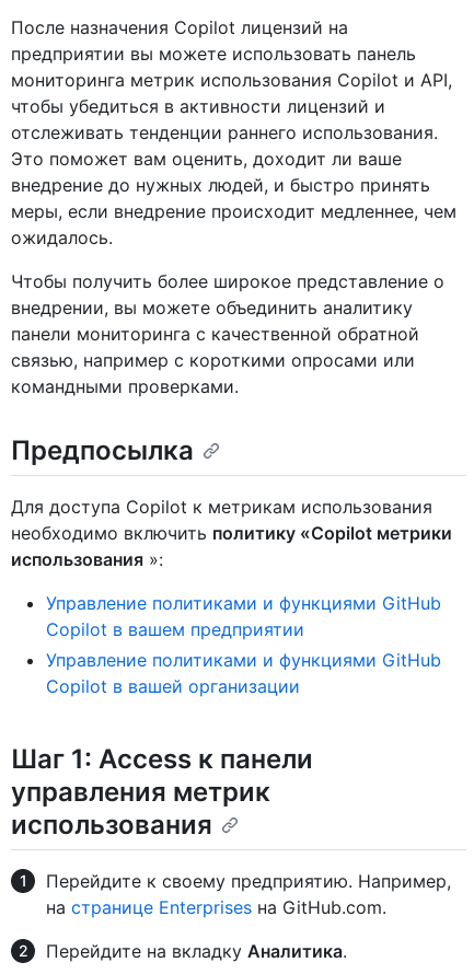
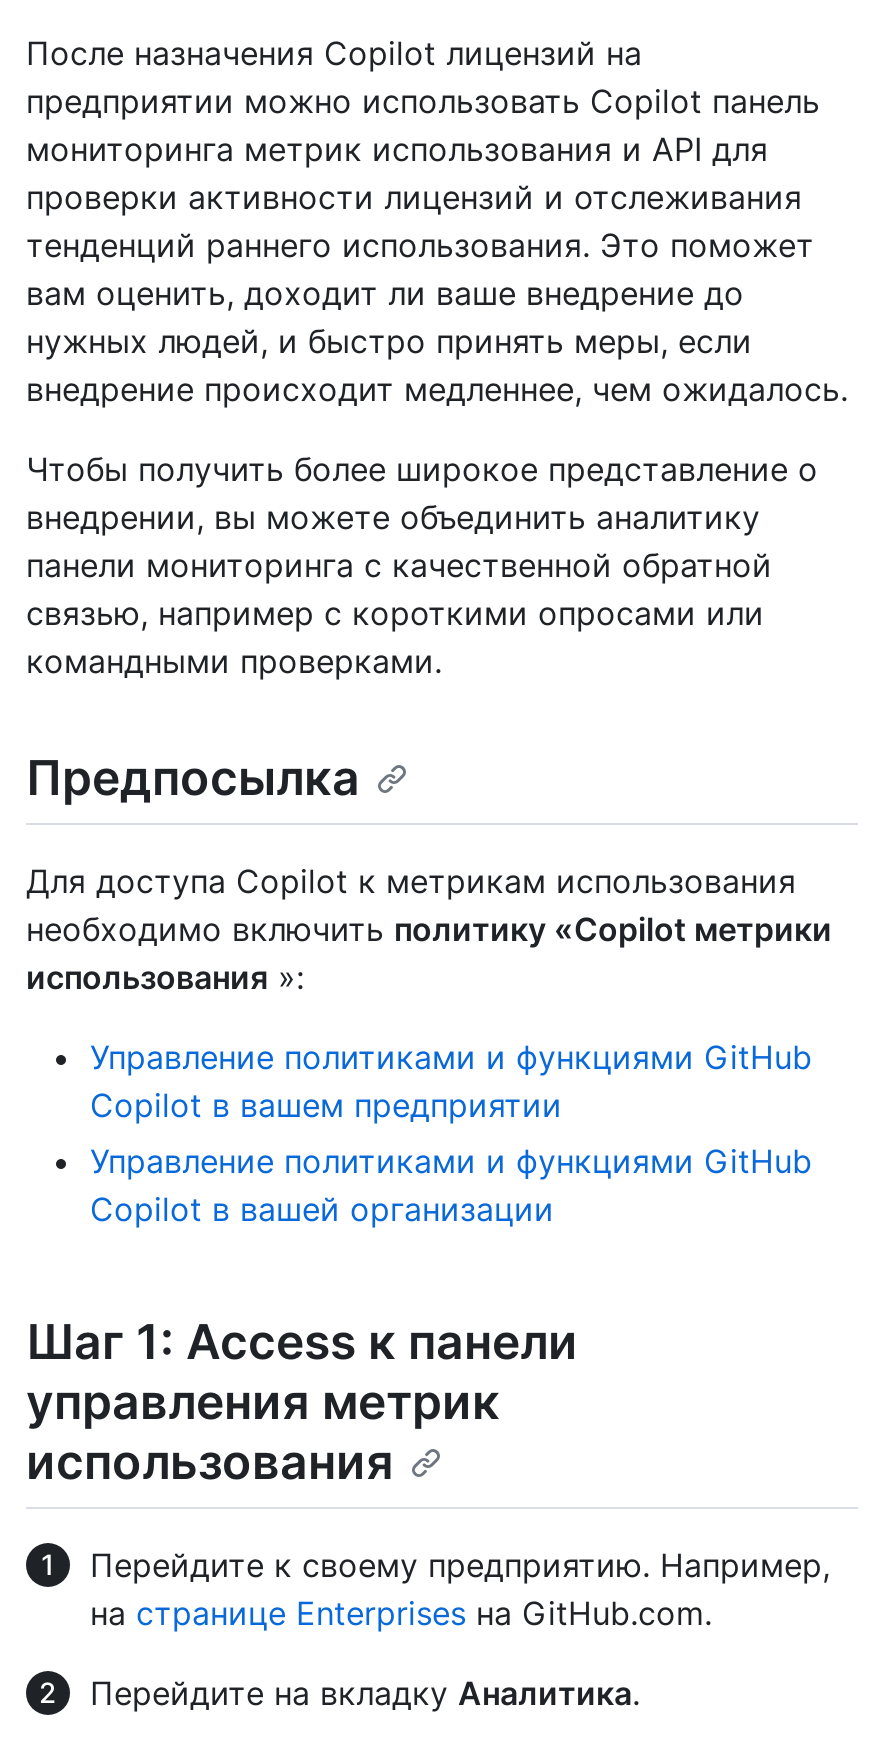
[11,43,456,248] предприятии вы можете использовать панель | мониторинга метрик использования Copilot и API, | чтобы убедиться в активности лицензий и | отслеживать тенденции раннего использования. | Это поможет вам оценить, доходит ли ваше | внедрение до нужных людей, и быстро принять | меры, если внедрение происходит медленнее, чем | ожидалось. -> [26,81,848,409] предприятии можно использовать Copilot панель | мониторинга метрик использования и API для | проверки активности лицензий и отслеживания | тенденций раннего использования. Это поможет | вам оценить, доходит ли ваше внедрение до | нужных людей, и быстро принять меры, если | внедрение происходит медленнее, чем ожидалось.

